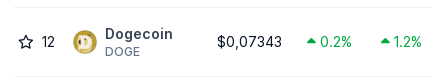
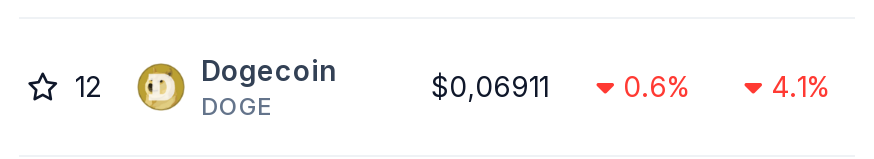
[217,33,282,50] $0,07343 -> [431,69,549,103] $0,06911
[320,33,352,50] 0.2% -> [623,69,689,103] 0.6%
[394,33,422,50] 1.2% -> [771,69,829,103] 4.1%

